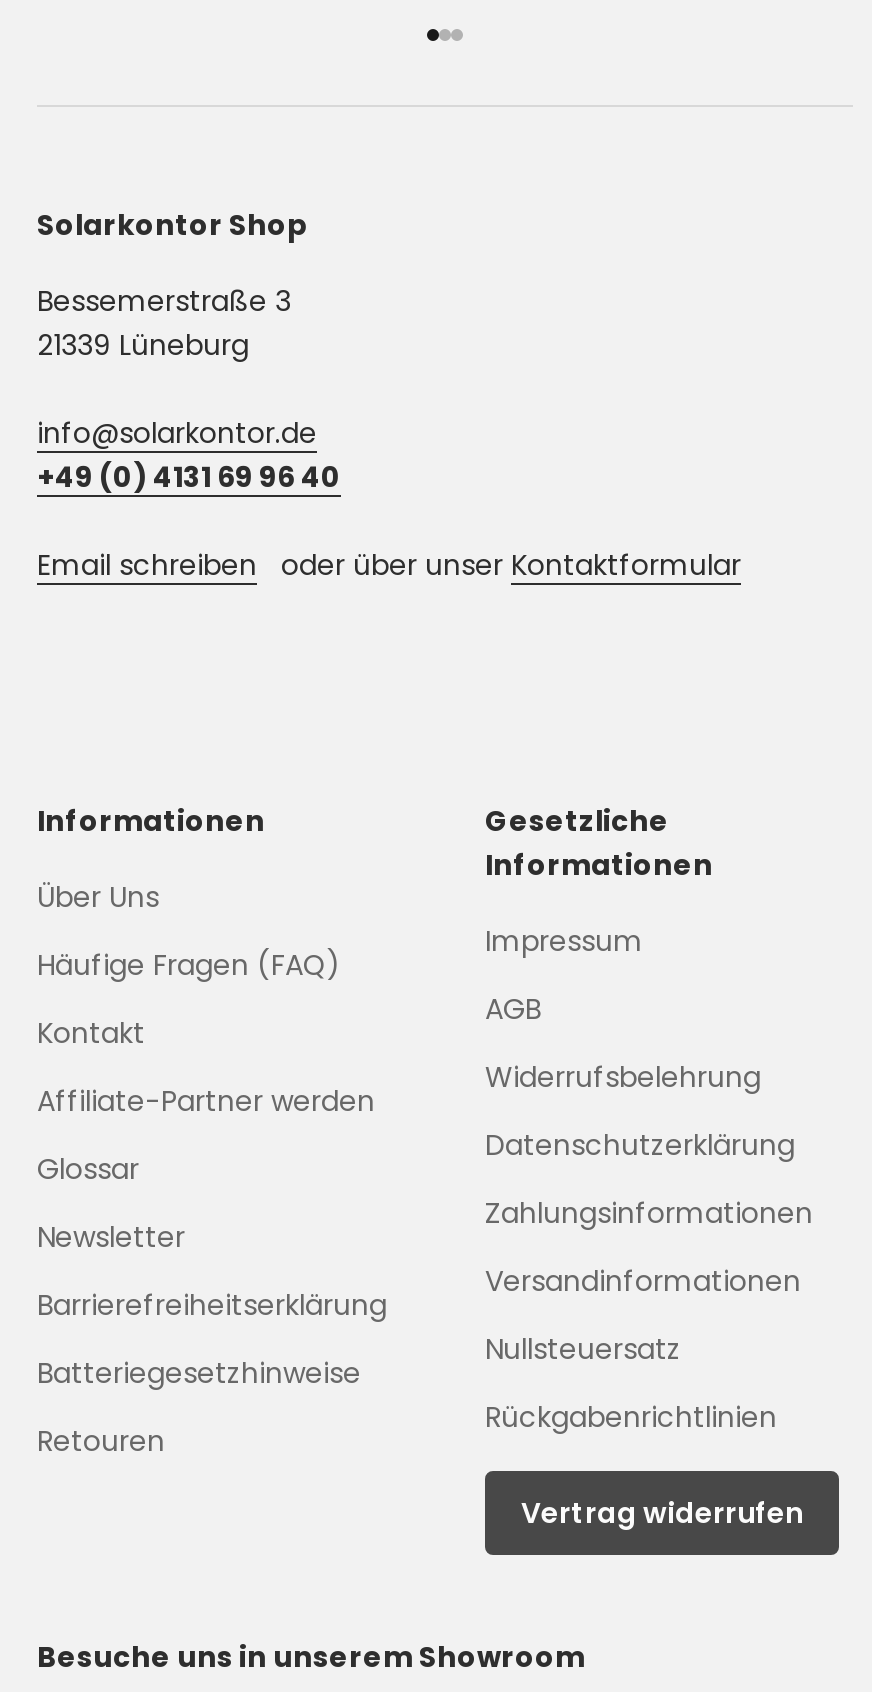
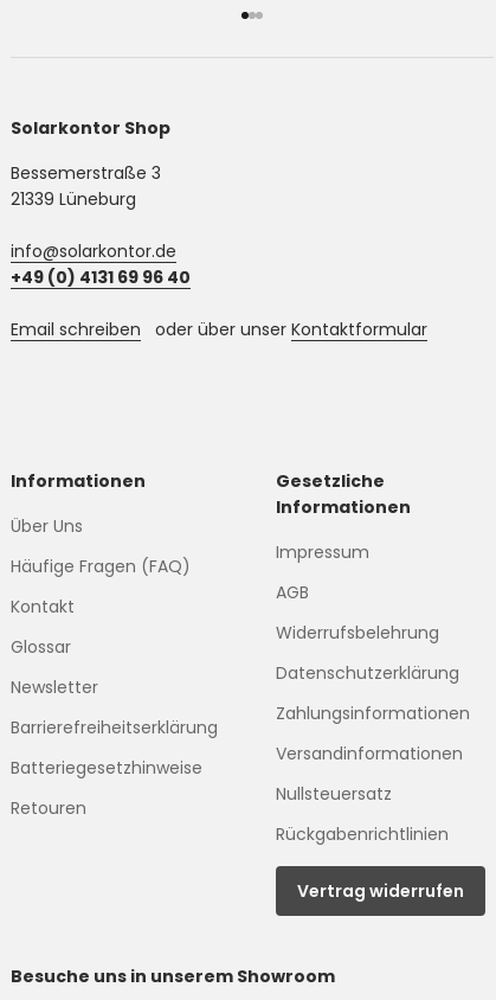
[37,1081,375,1121] Affiliate-Partner werden -> none
moved [37,1149,387,1461] -> [11,635,218,820]: Glossar | Newsletter | Barrierefreiheitserklärung | Batteriegesetzhinweise | Retouren

